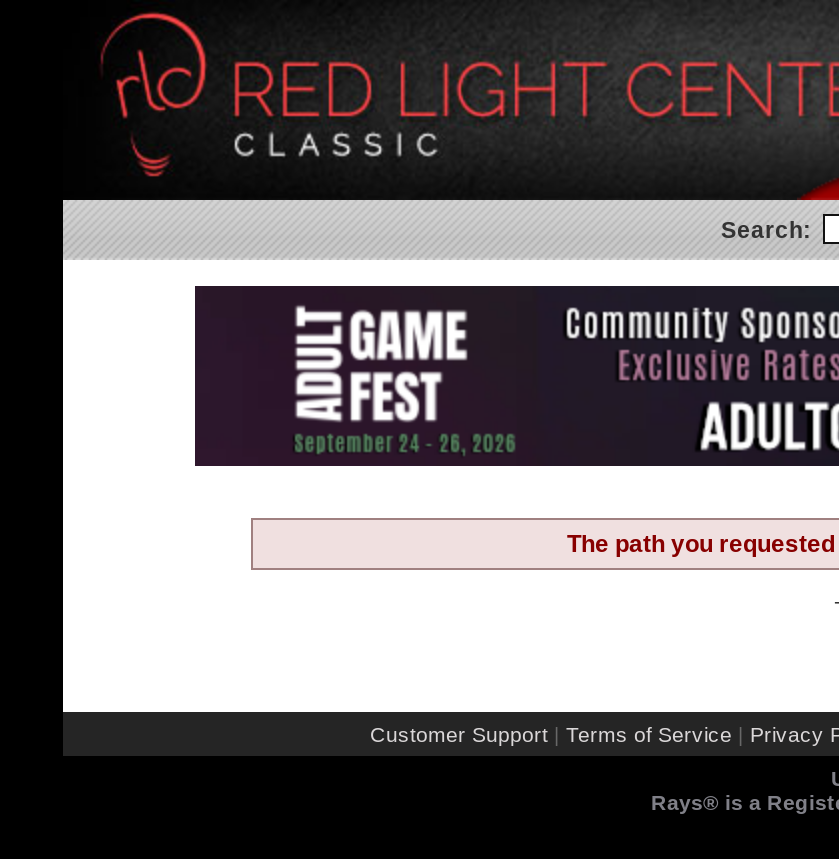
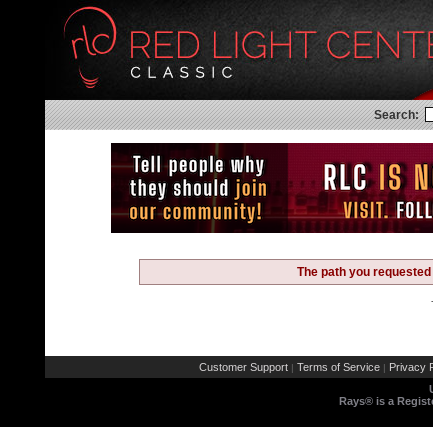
[197,286,833,466] [image] -> [113,143,430,233] [image]

